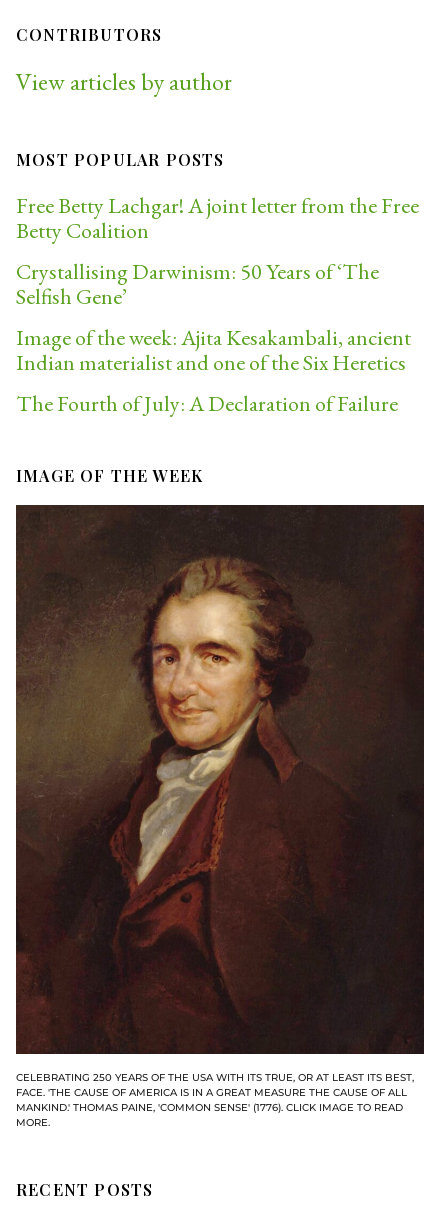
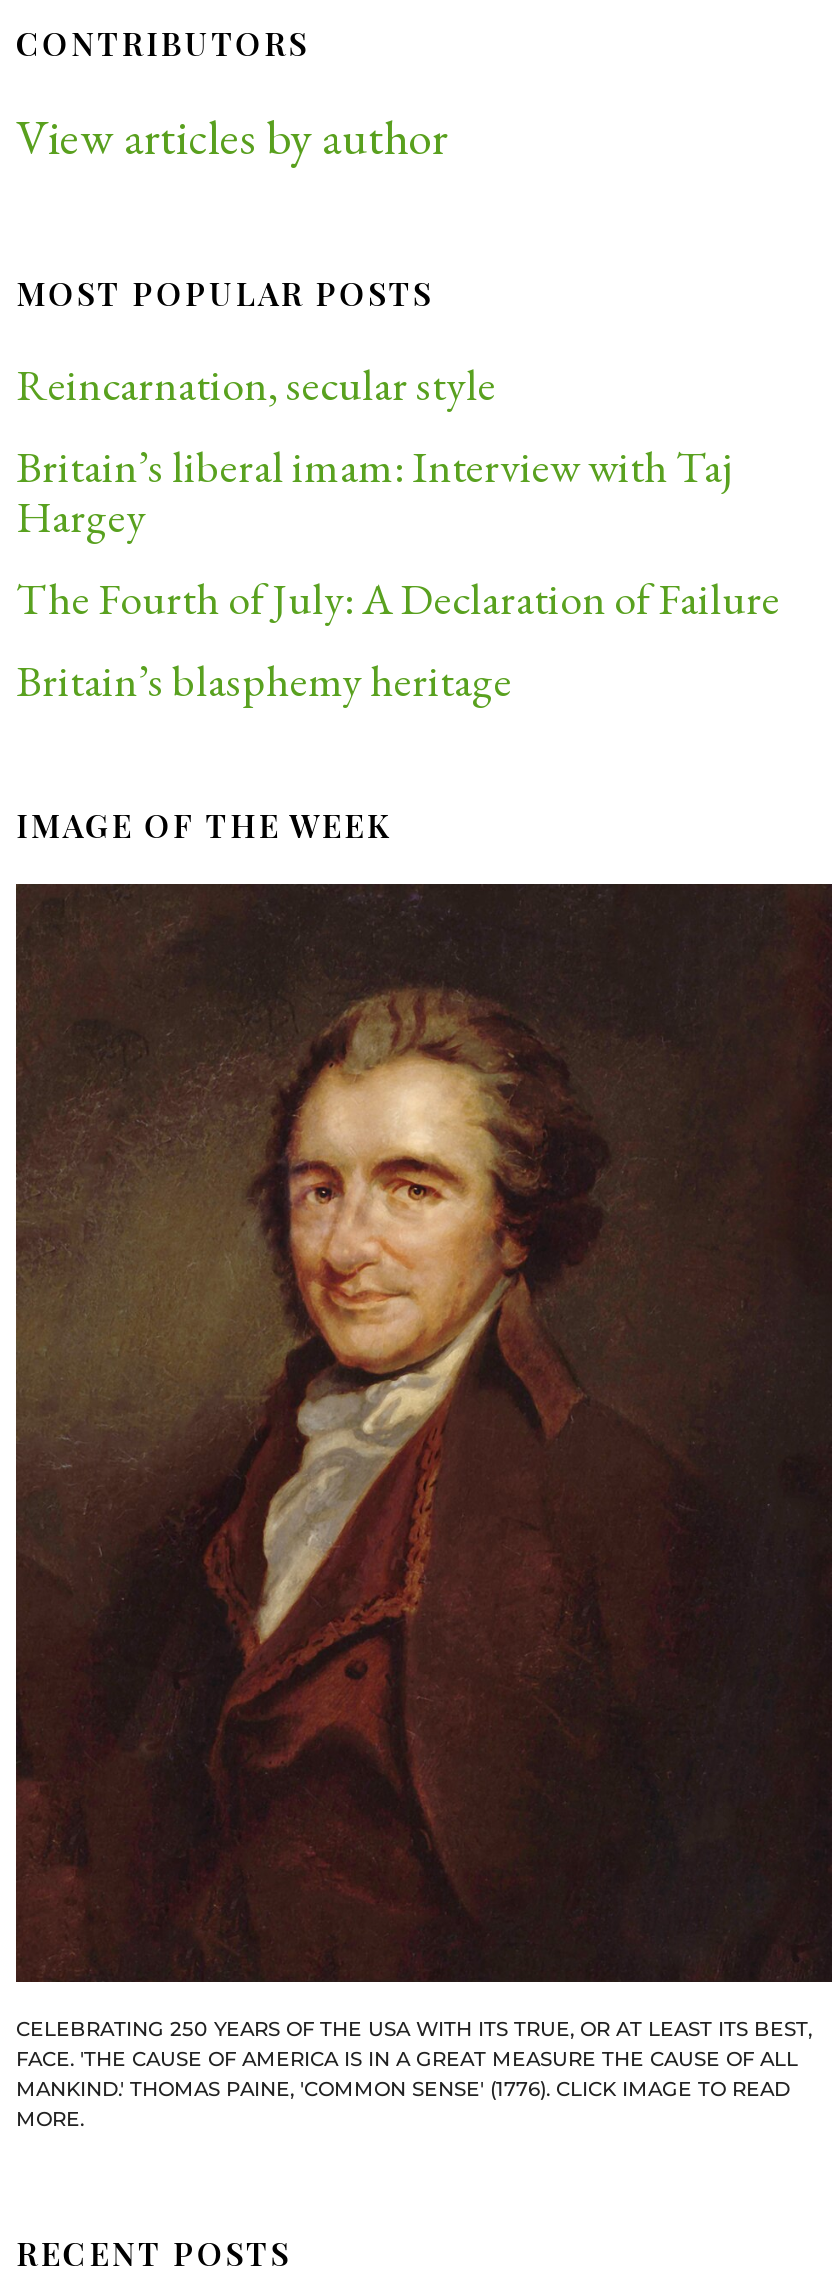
[16,190,419,376] Free Betty Lachgar! A joint letter from the Free | Betty Coalition | Crystallising Darwinism: 50 Years of ‘The | Selfish Gene’ | Image of the week: Ajita Kesakambali, ancient | Indian materialist and one of the Six Heretics -> [16,355,730,545] Reincarnation, secular style | Britain’s liberal imam: Interview with Taj | Hargey
moved [16,388,398,417] -> [16,569,780,627]: The Fourth of July: A Declaration of Failure
none -> [16,651,512,709] Britain’s blasphemy heritage

